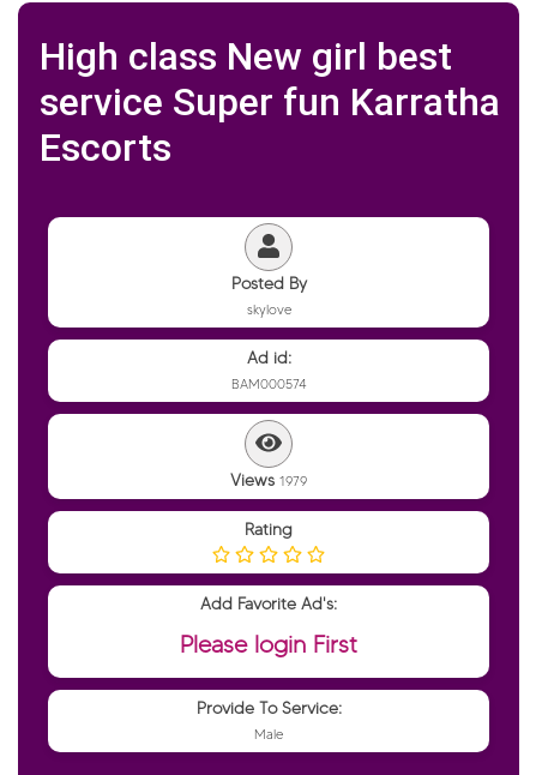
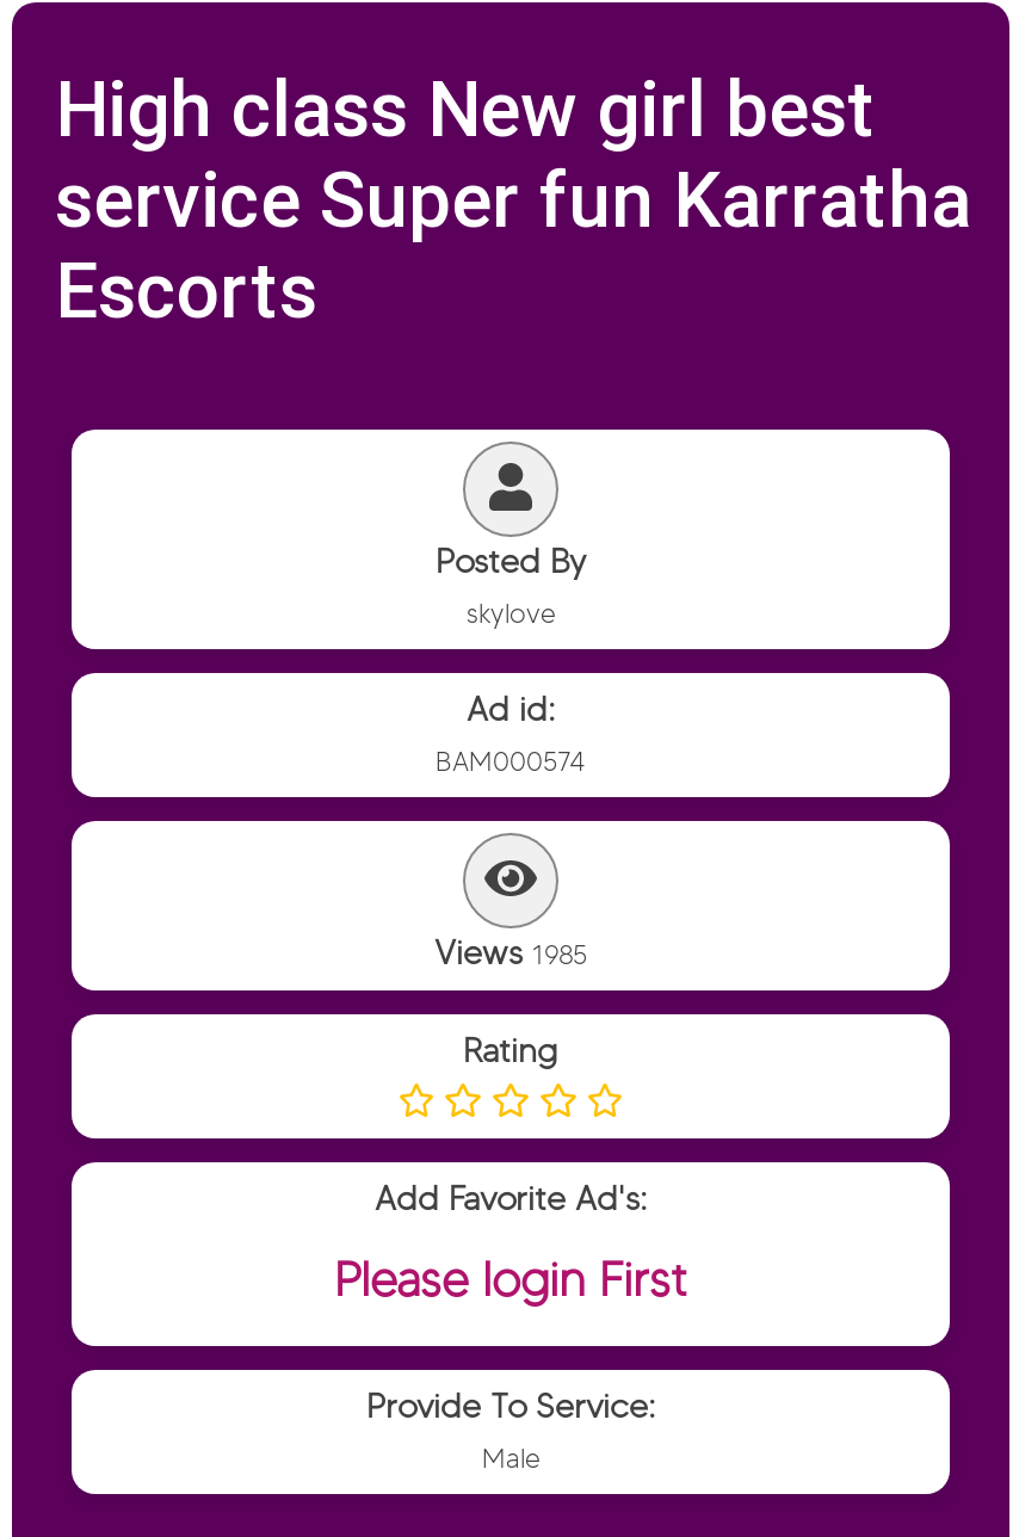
[230,470,307,491] Views 1979 -> [434,933,587,974] Views 1985

